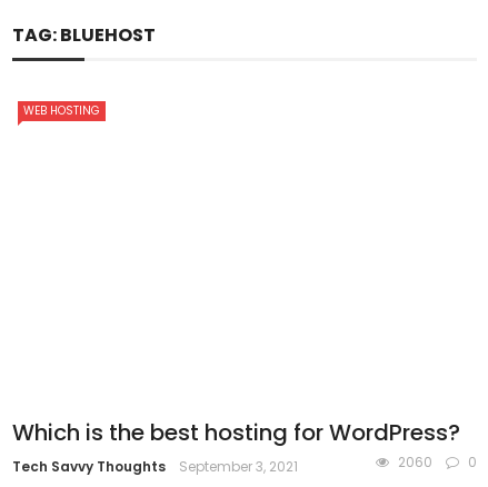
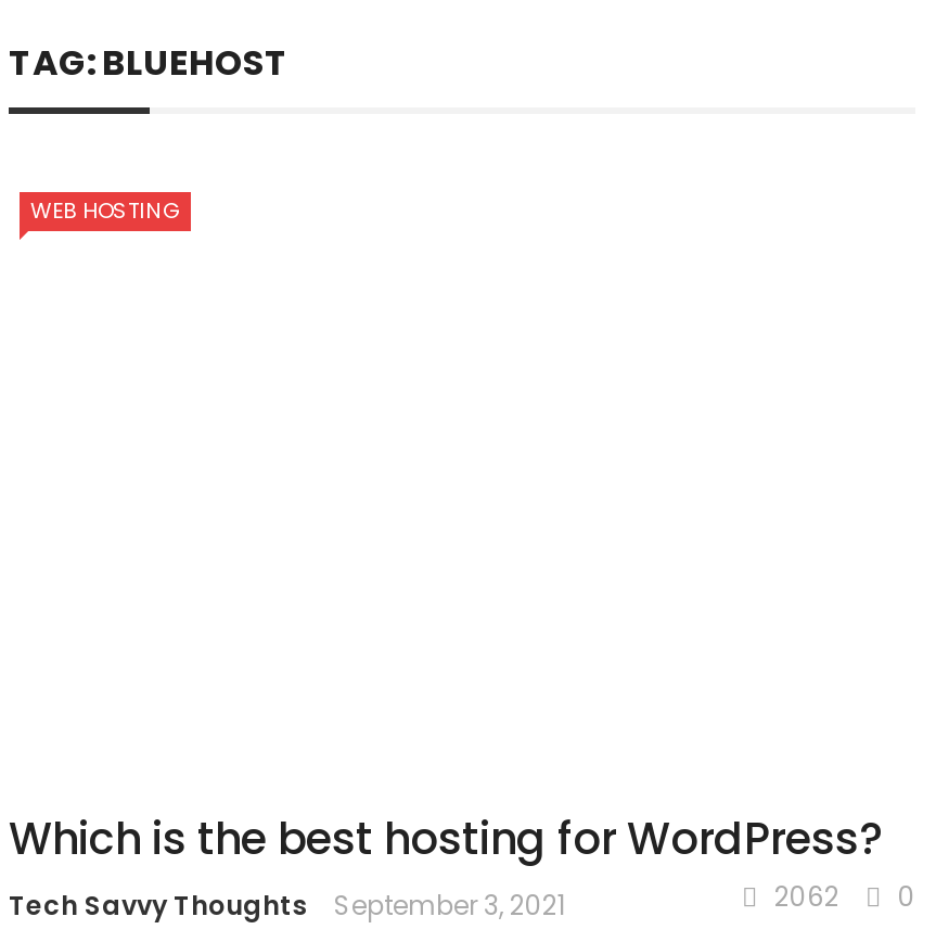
[398,452,477,471] 2060 0 -> [774,877,915,914] 2062 0

